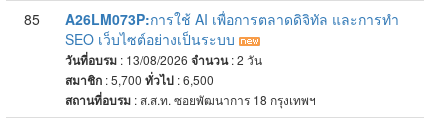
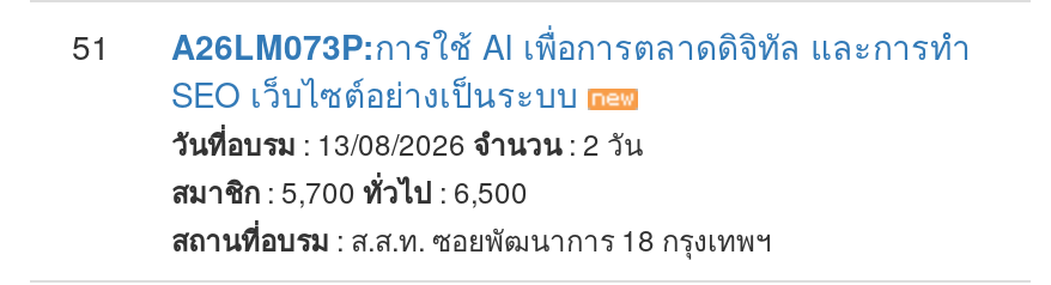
[23,9,39,29] 85 -> [72,22,110,70] 51

